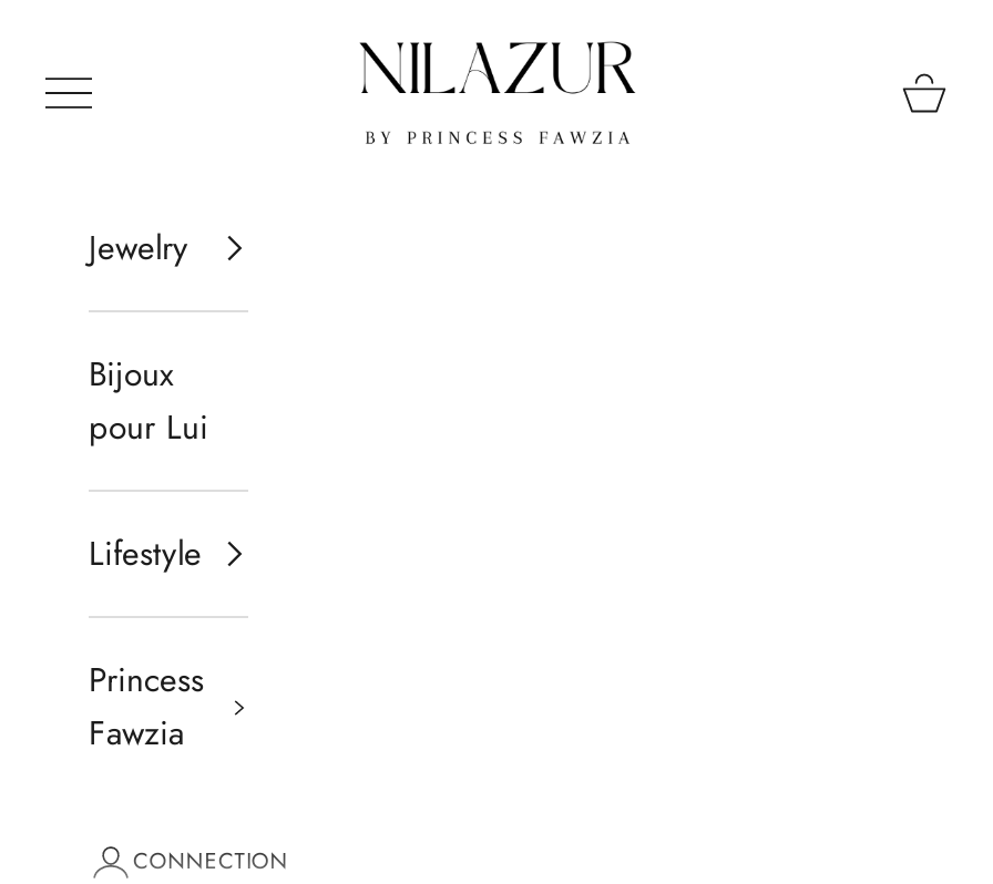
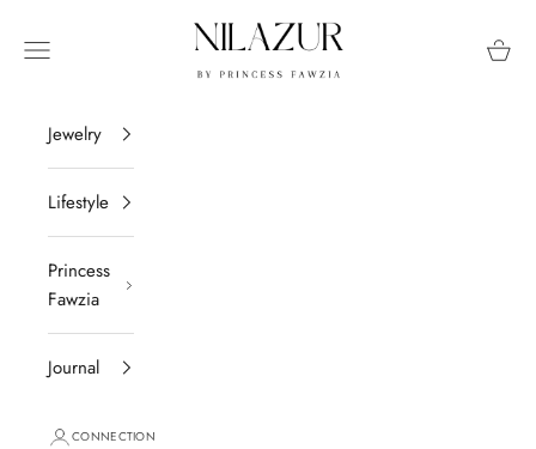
[89,351,208,453] Bijoux | pour Lui -> none
moved [89,531,204,759] -> [48,190,110,313]: Lifestyle | Princess | Fawzia
none -> [48,355,99,381] Journal

